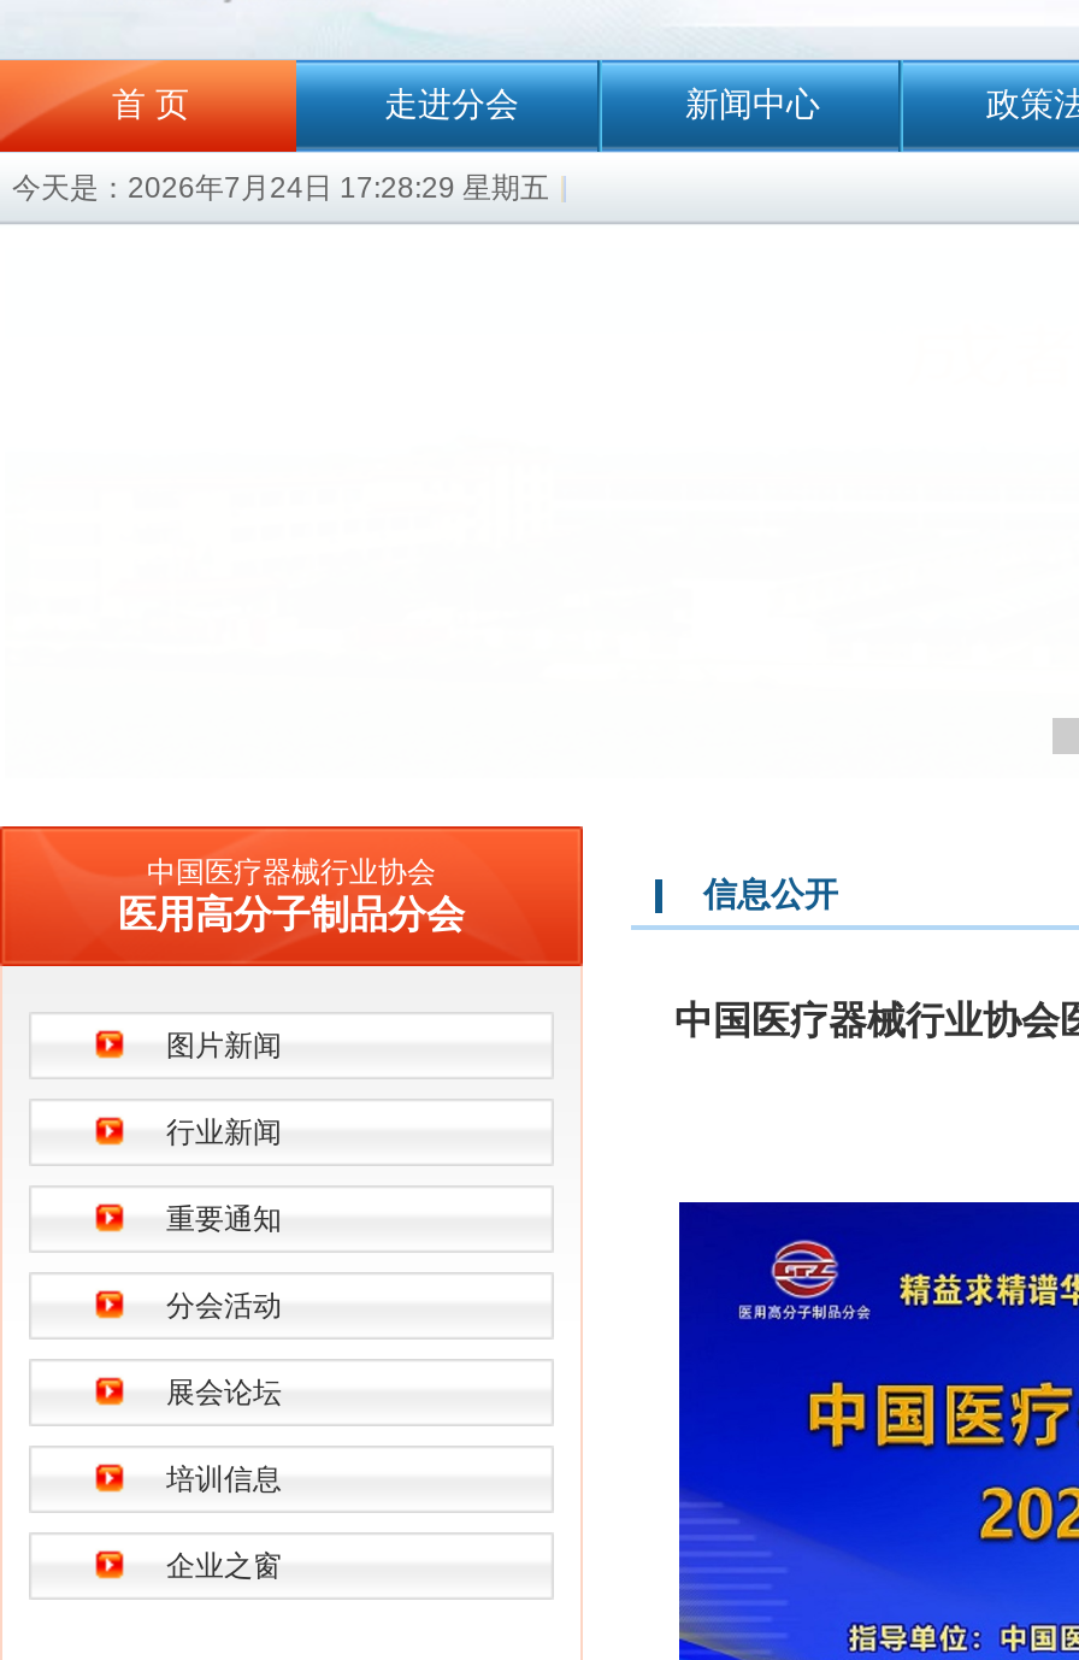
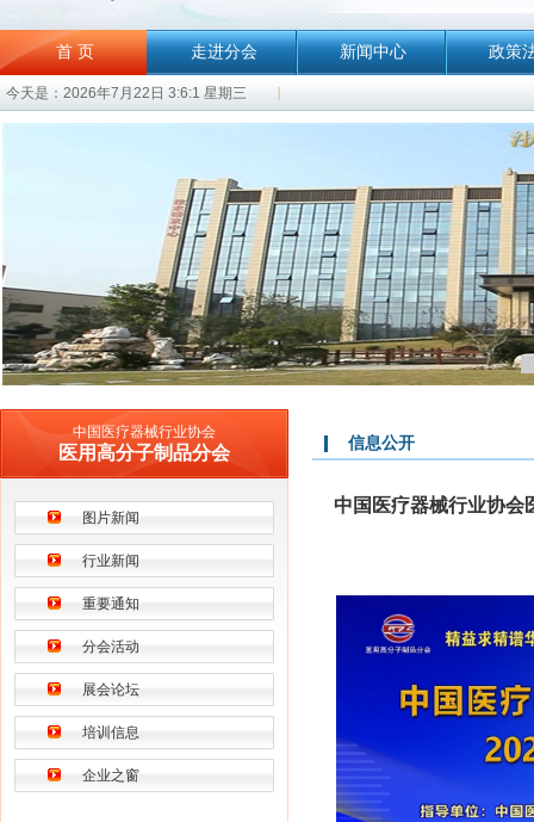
none -> [4,123,530,387] [image]
[12,171,549,205] 今天是：2026年7月24日 17:28:29 星期五 -> [6,85,247,101] 今天是：2026年7月22日 3:6:1 星期三

